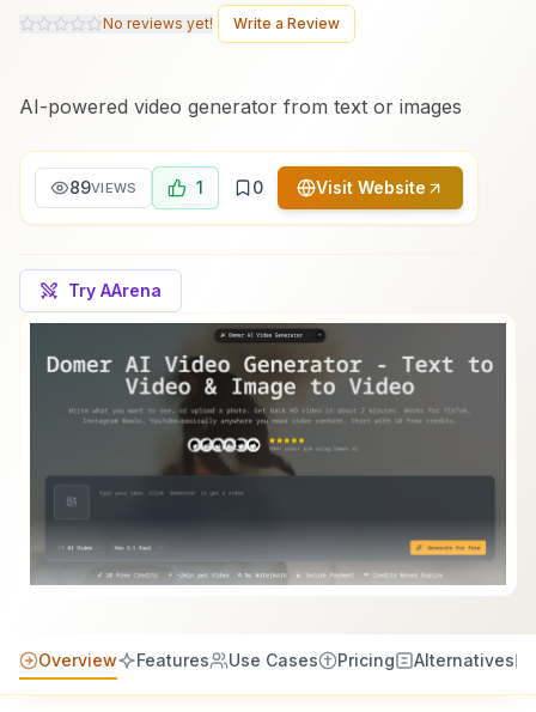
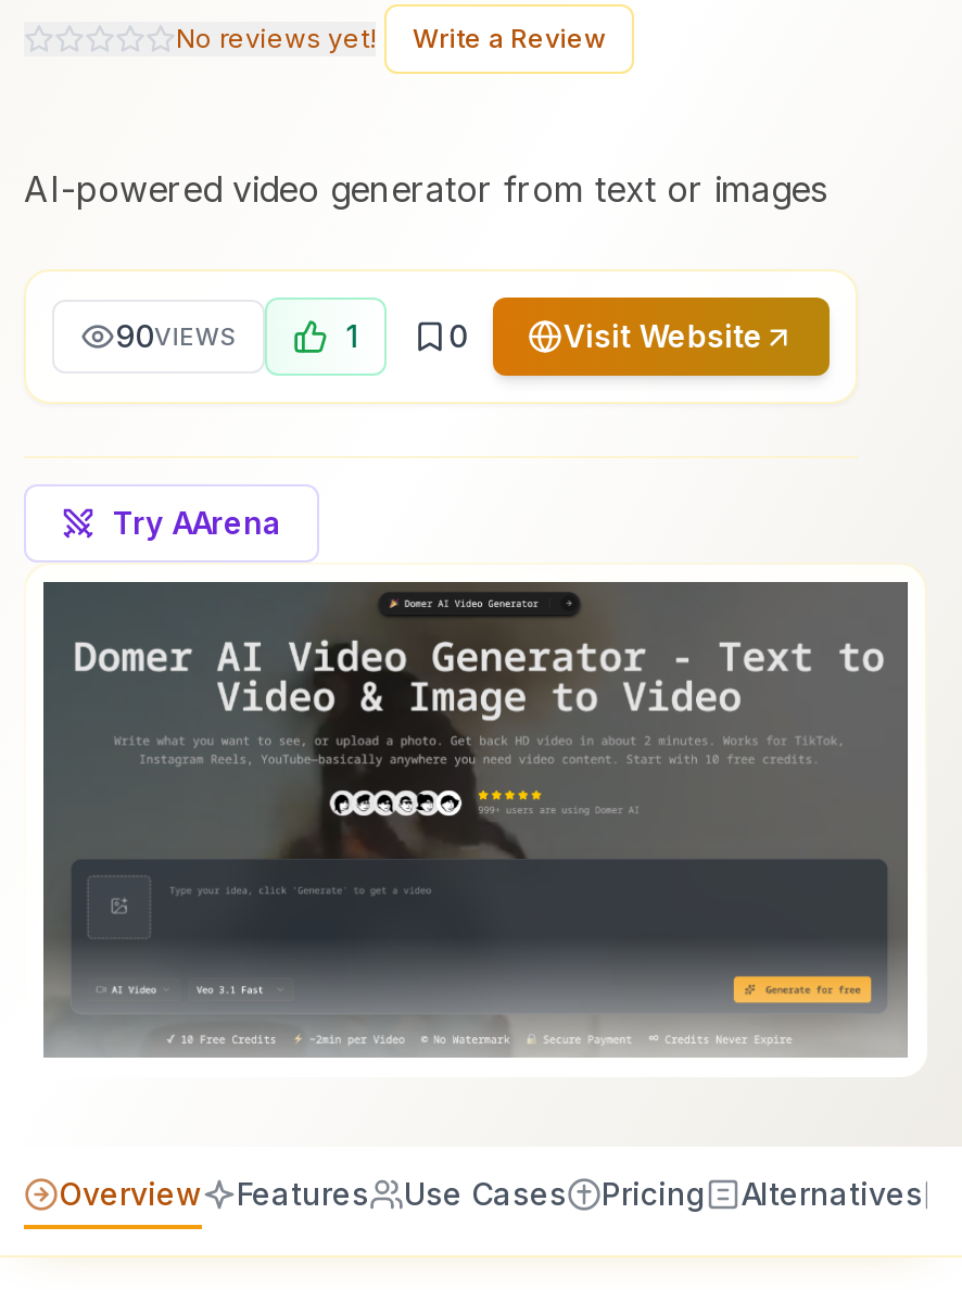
[69,177,137,197] 89VIEWS -> [115,317,238,354] 90VIEWS

